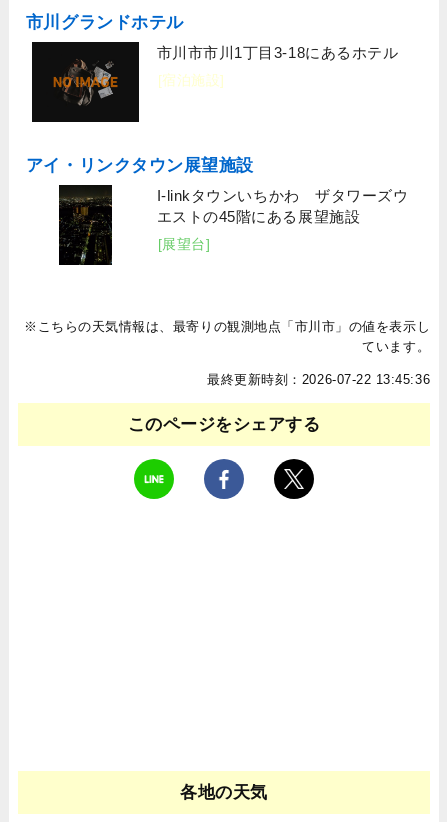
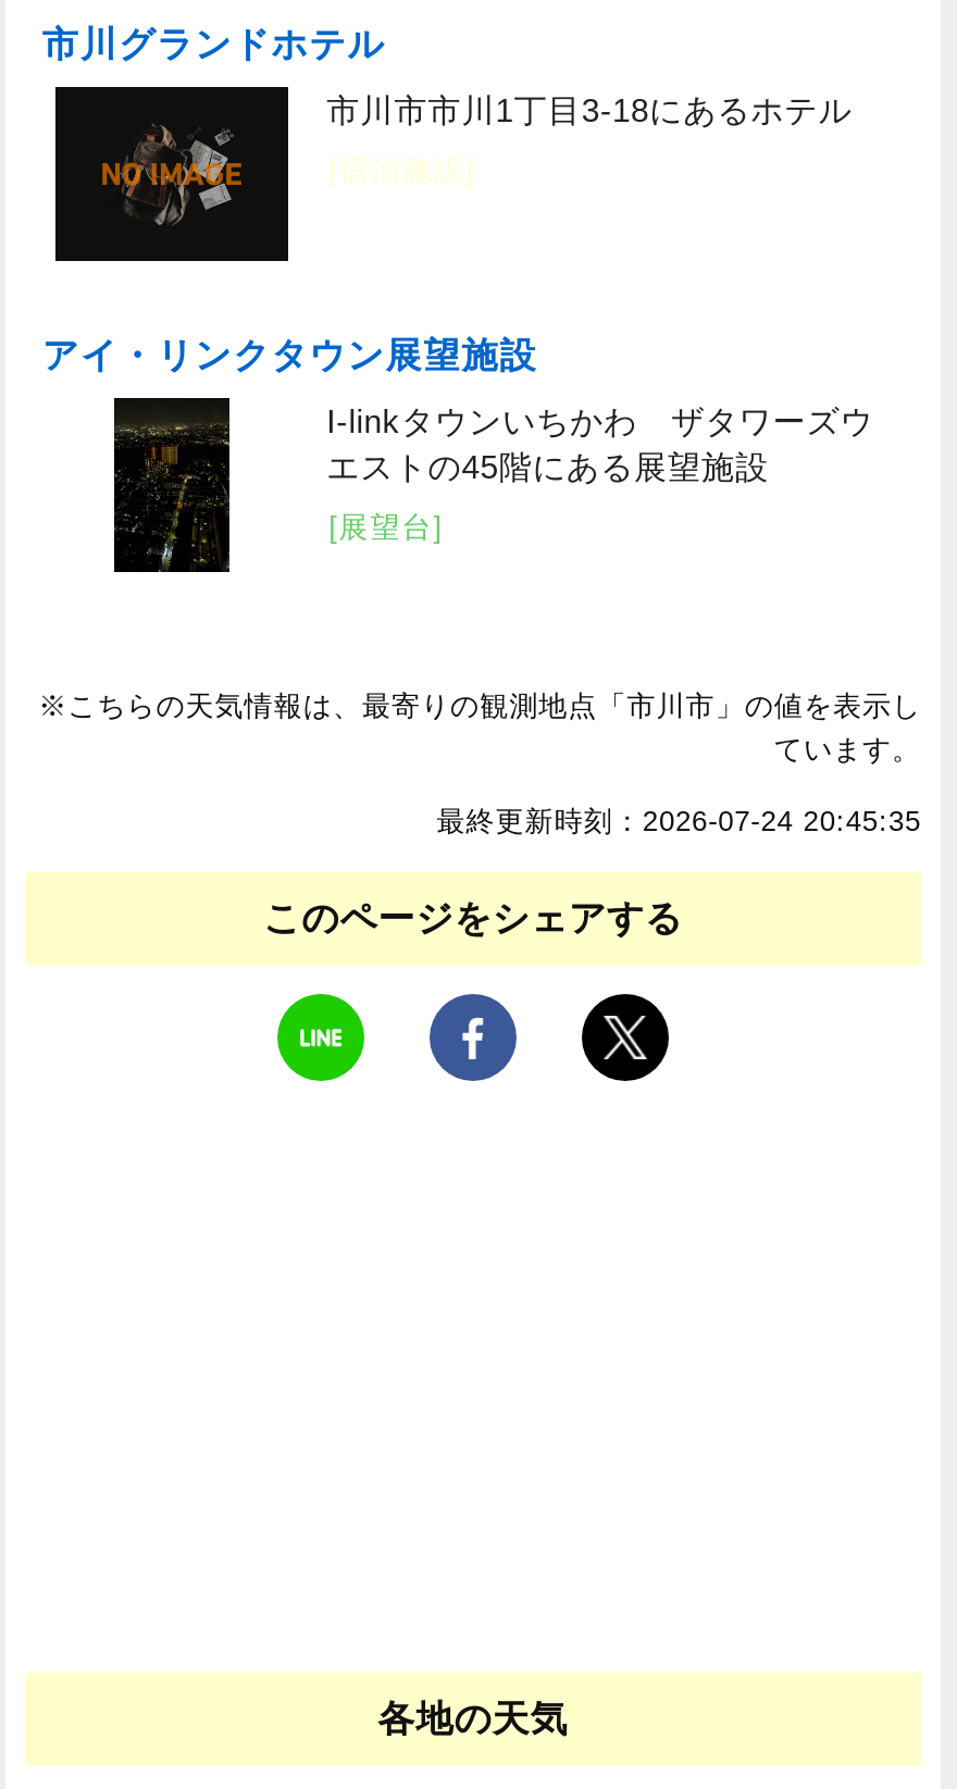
[207,372,430,387] 最終更新時刻：2026-07-22 13:45:36 -> [437,805,921,838] 最終更新時刻：2026-07-24 20:45:35

